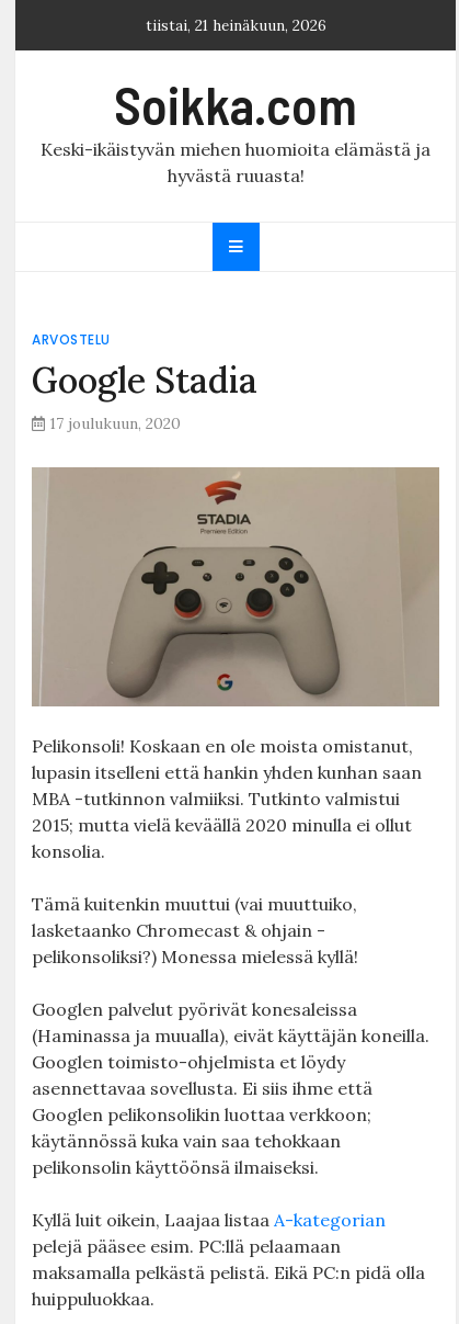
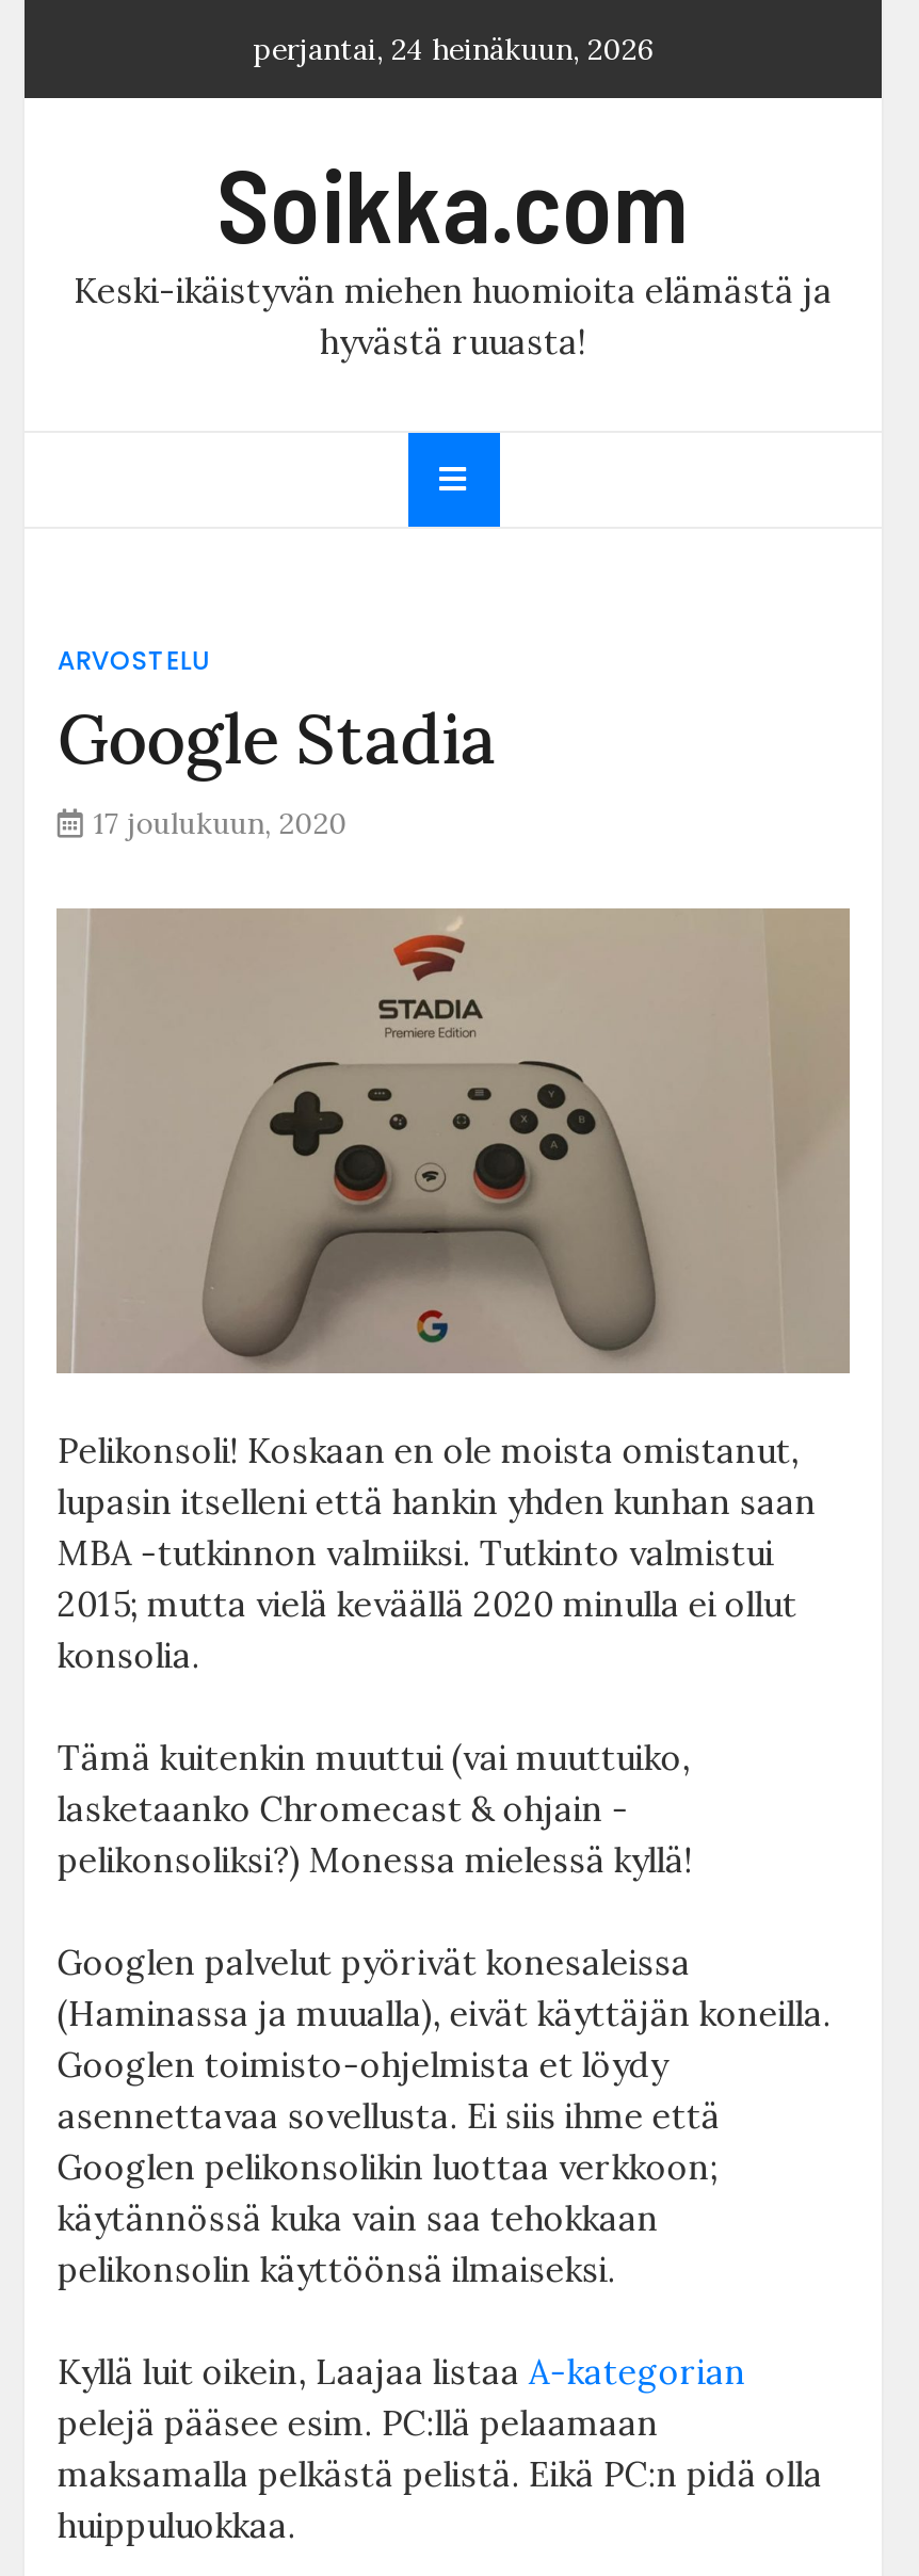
[145,15,326,35] tiistai, 21 heinäkuun, 2026 -> [253,30,654,68] perjantai, 24 heinäkuun, 2026

